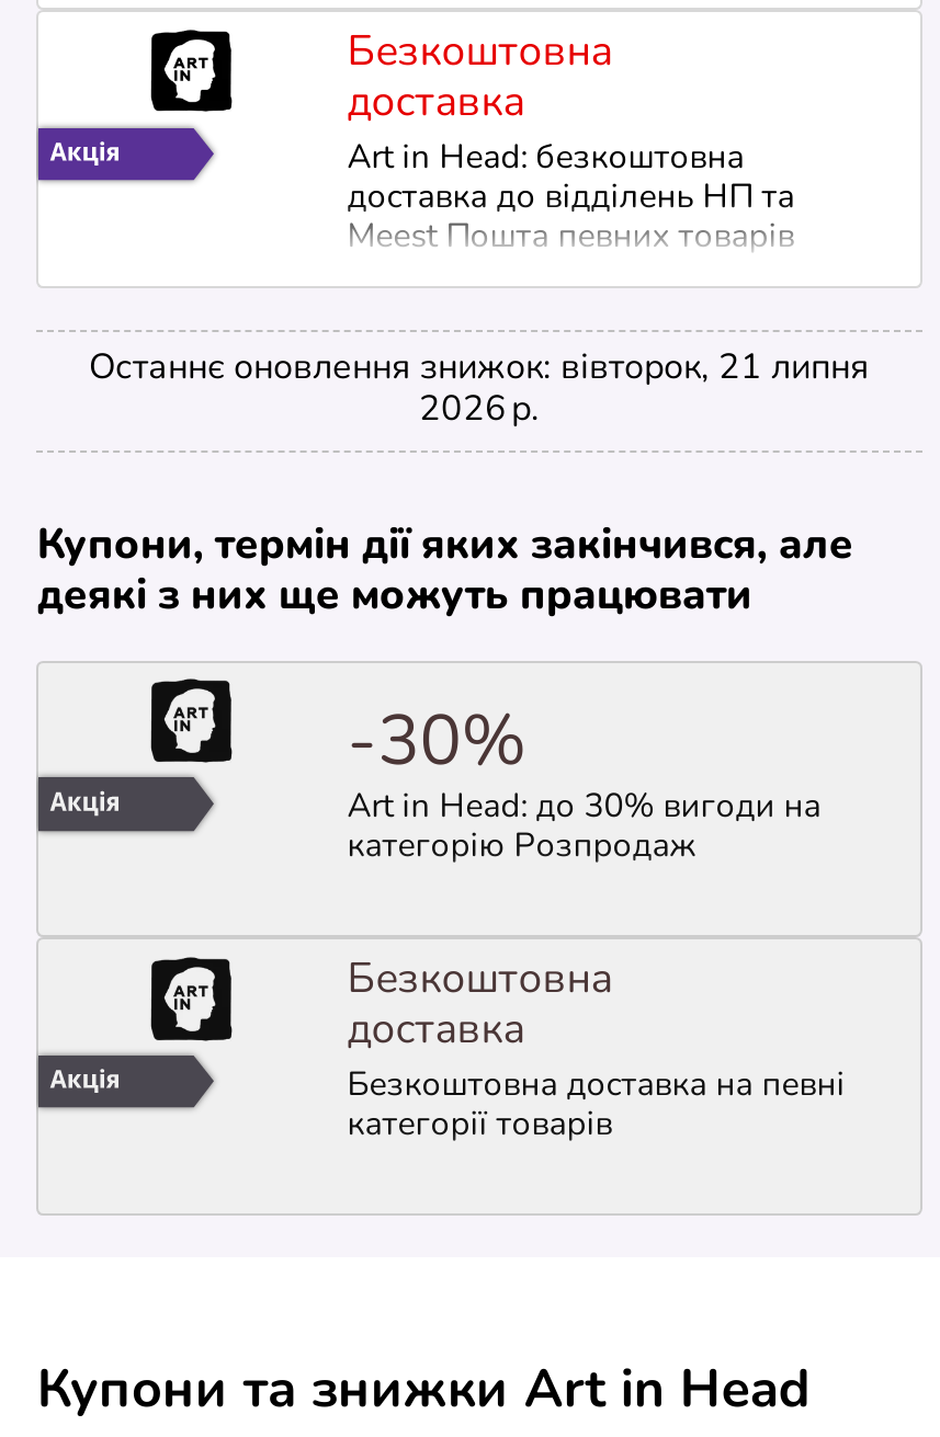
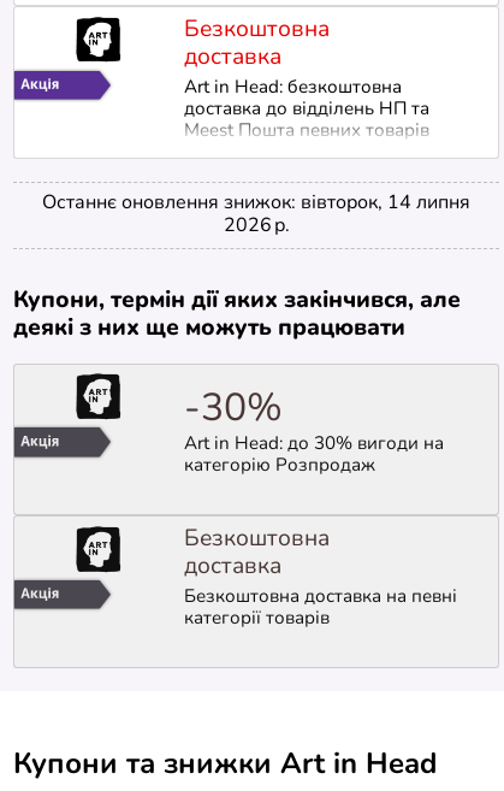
[89,351,870,386] Останнє оновлення знижок: вівторок, 21 липня -> [42,194,470,213] Останнє оновлення знижок: вівторок, 14 липня

